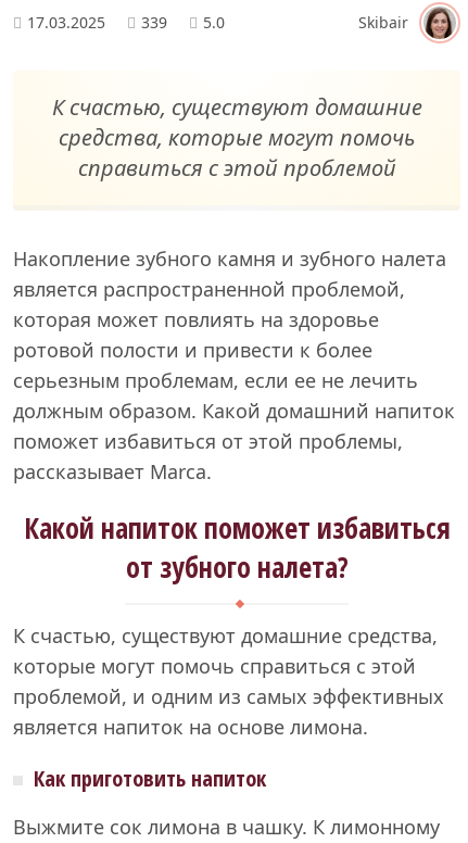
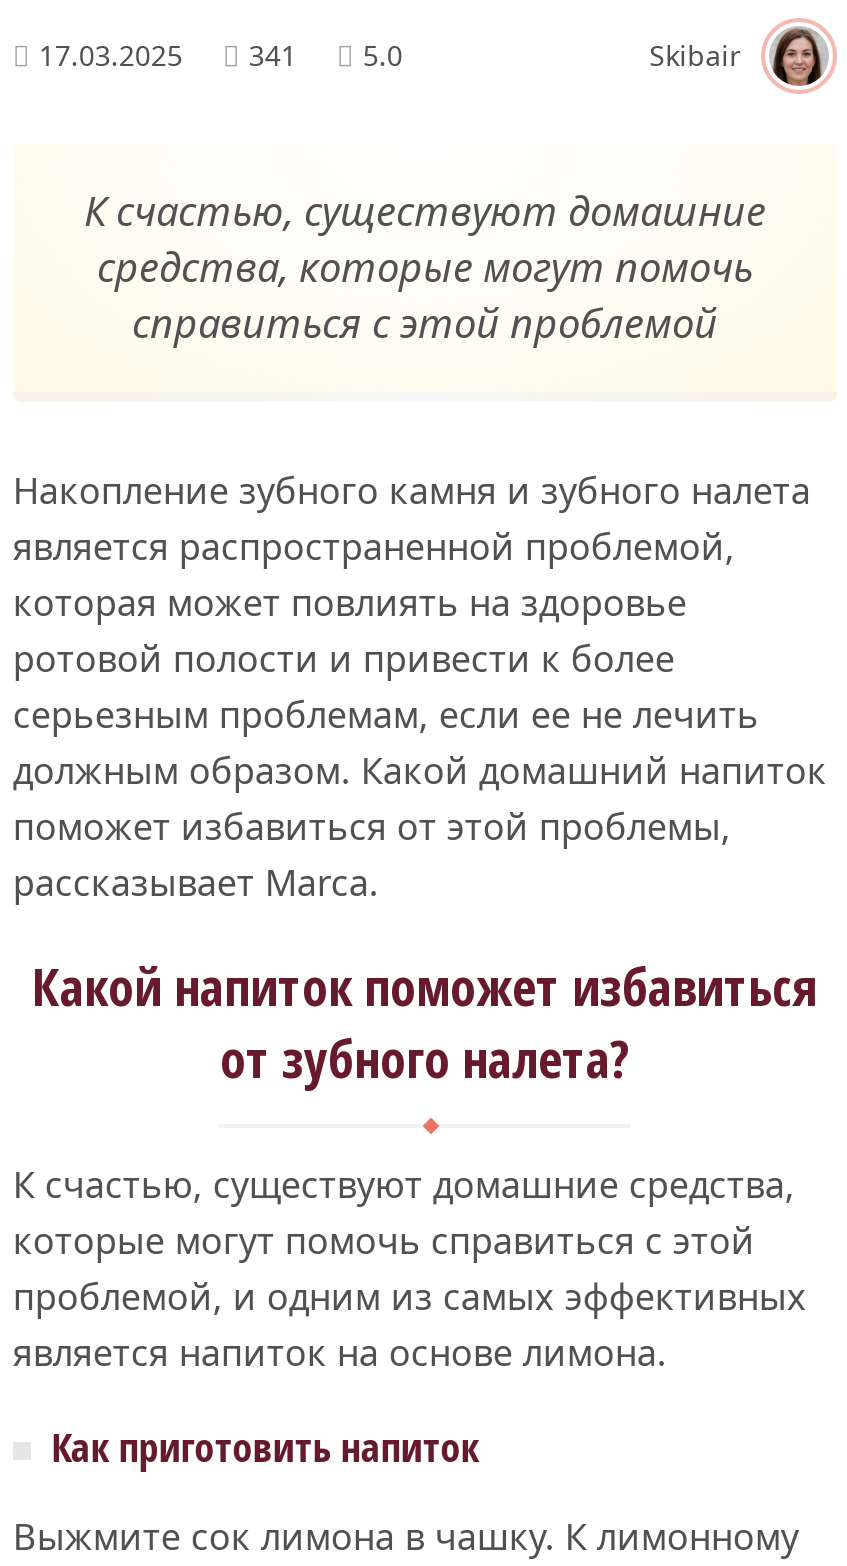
[27,12,225,33] 17.03.2025 339 5.0 -> [39,36,403,74] 17.03.2025 341 5.0

